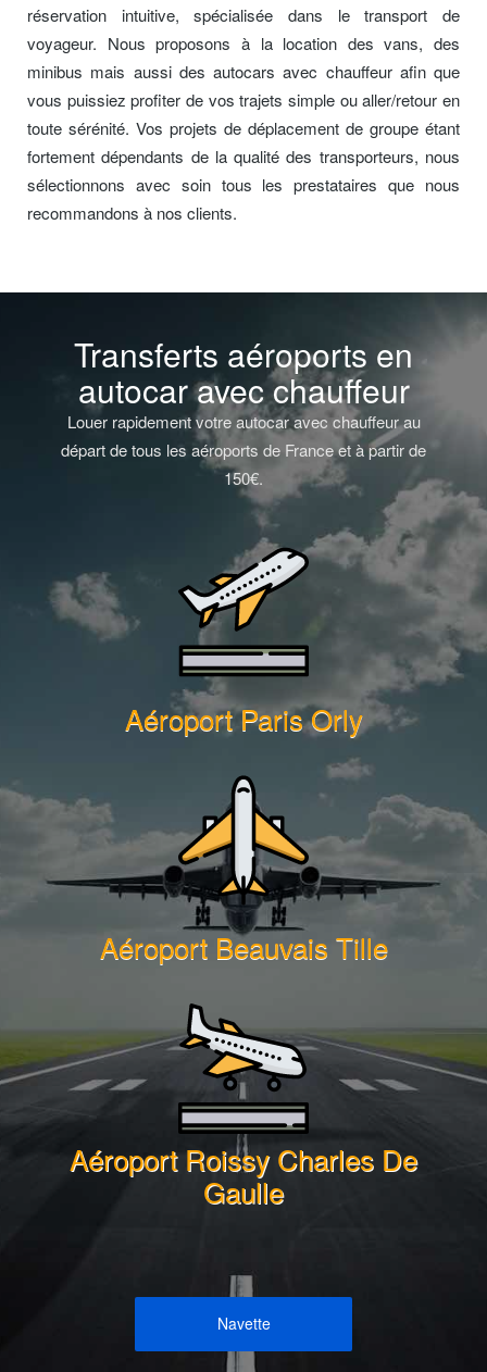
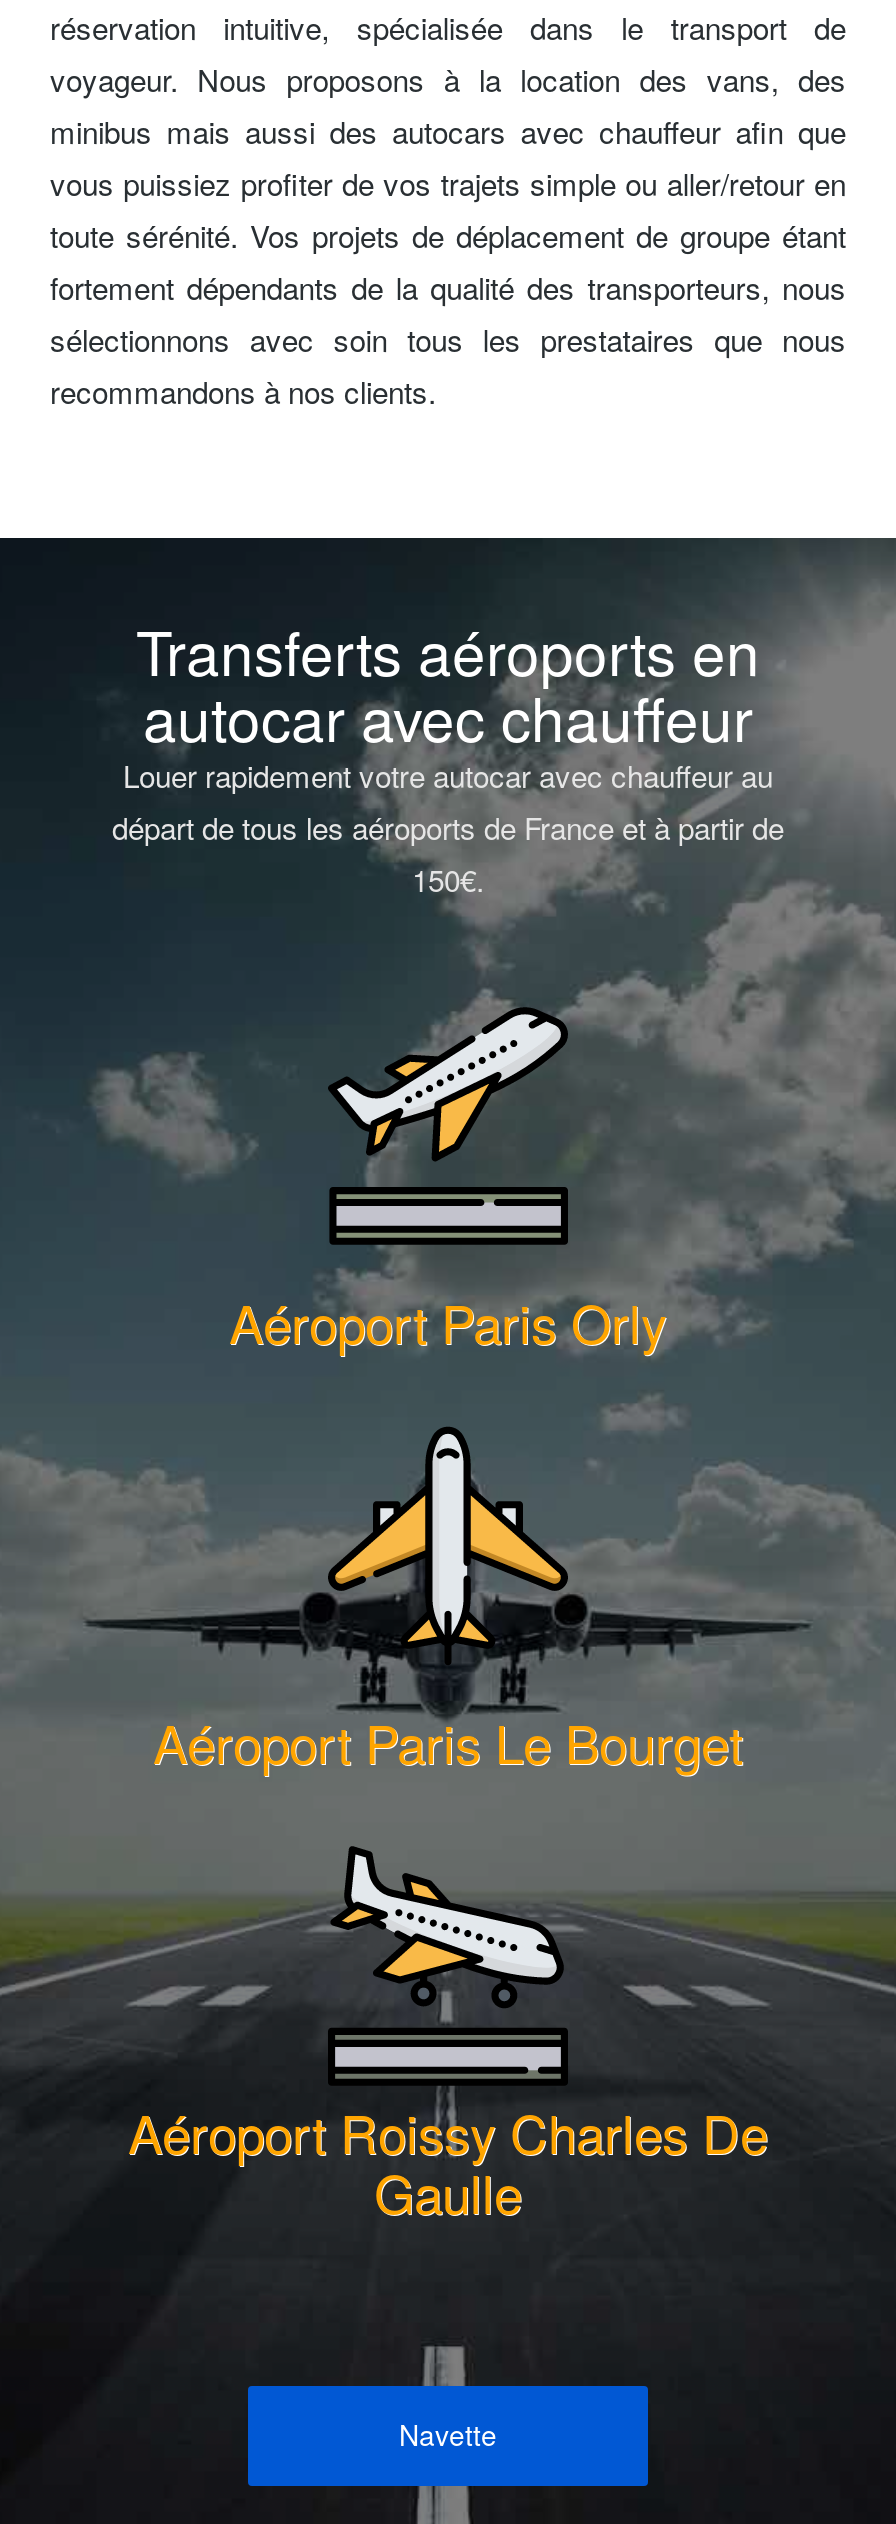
[99,926,388,966] Aéroport Beauvais Tille -> [153,1704,743,1778] Aéroport Paris Le Bourget

